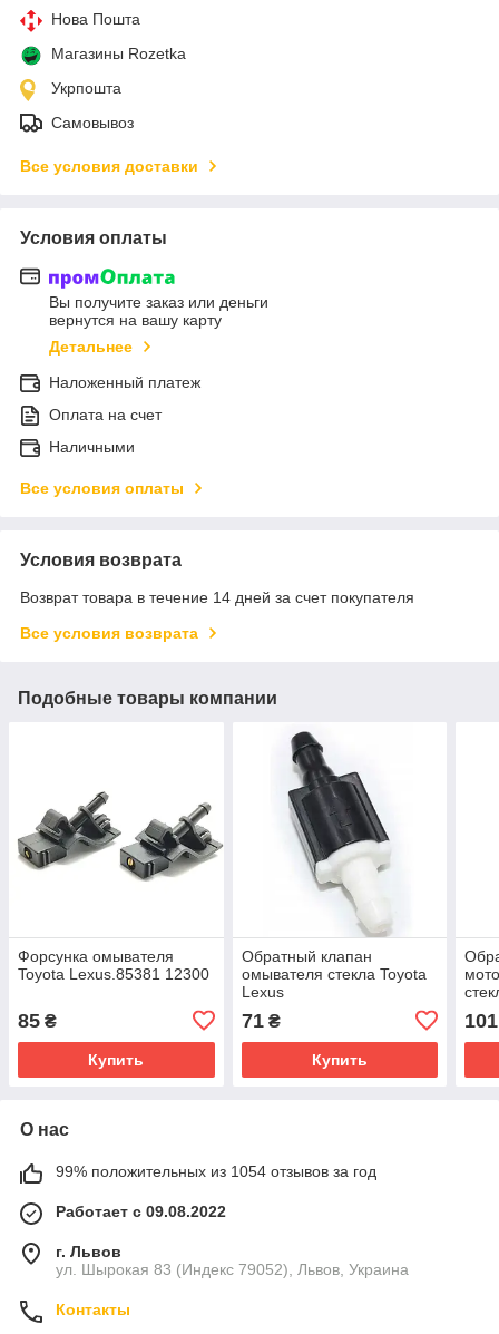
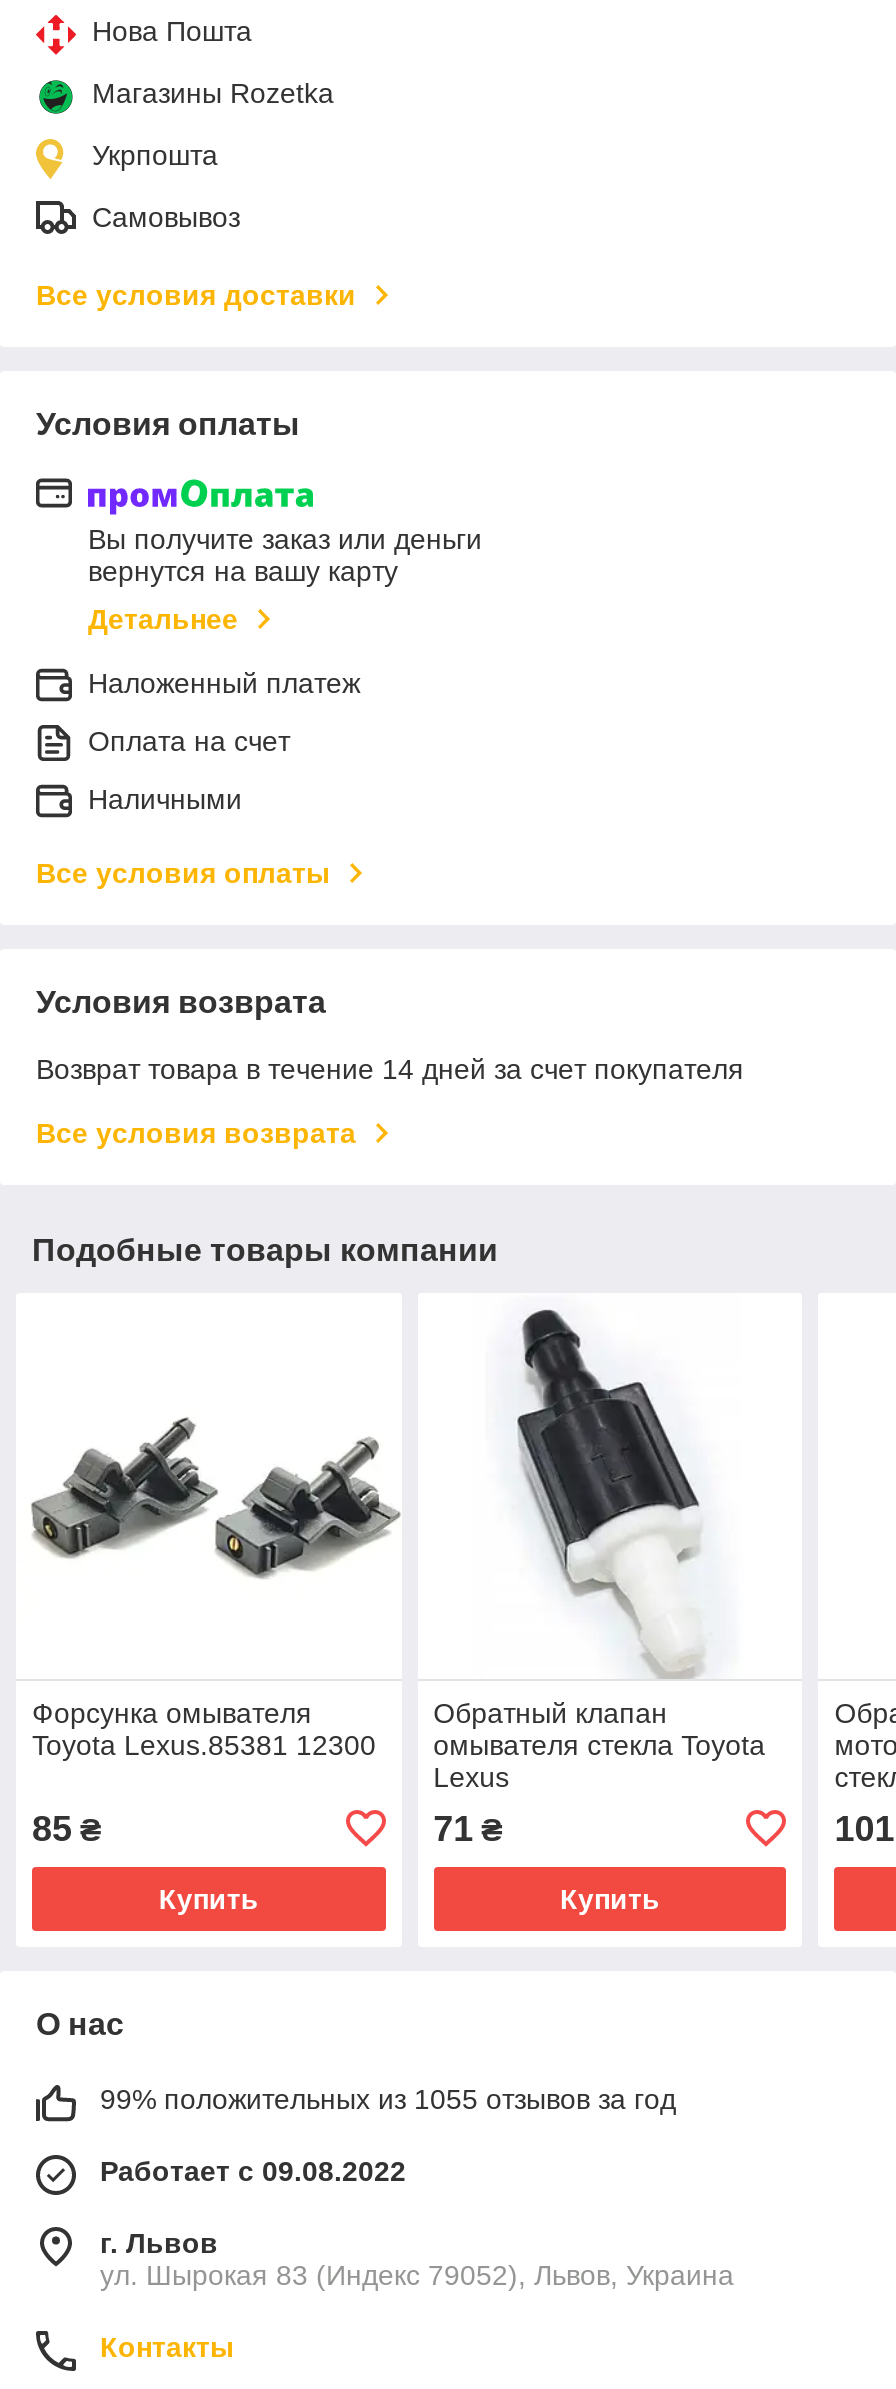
[56,1162,376,1180] 99% положительных из 1054 отзывов за год -> [100,2083,676,2115] 99% положительных из 1055 отзывов за год

